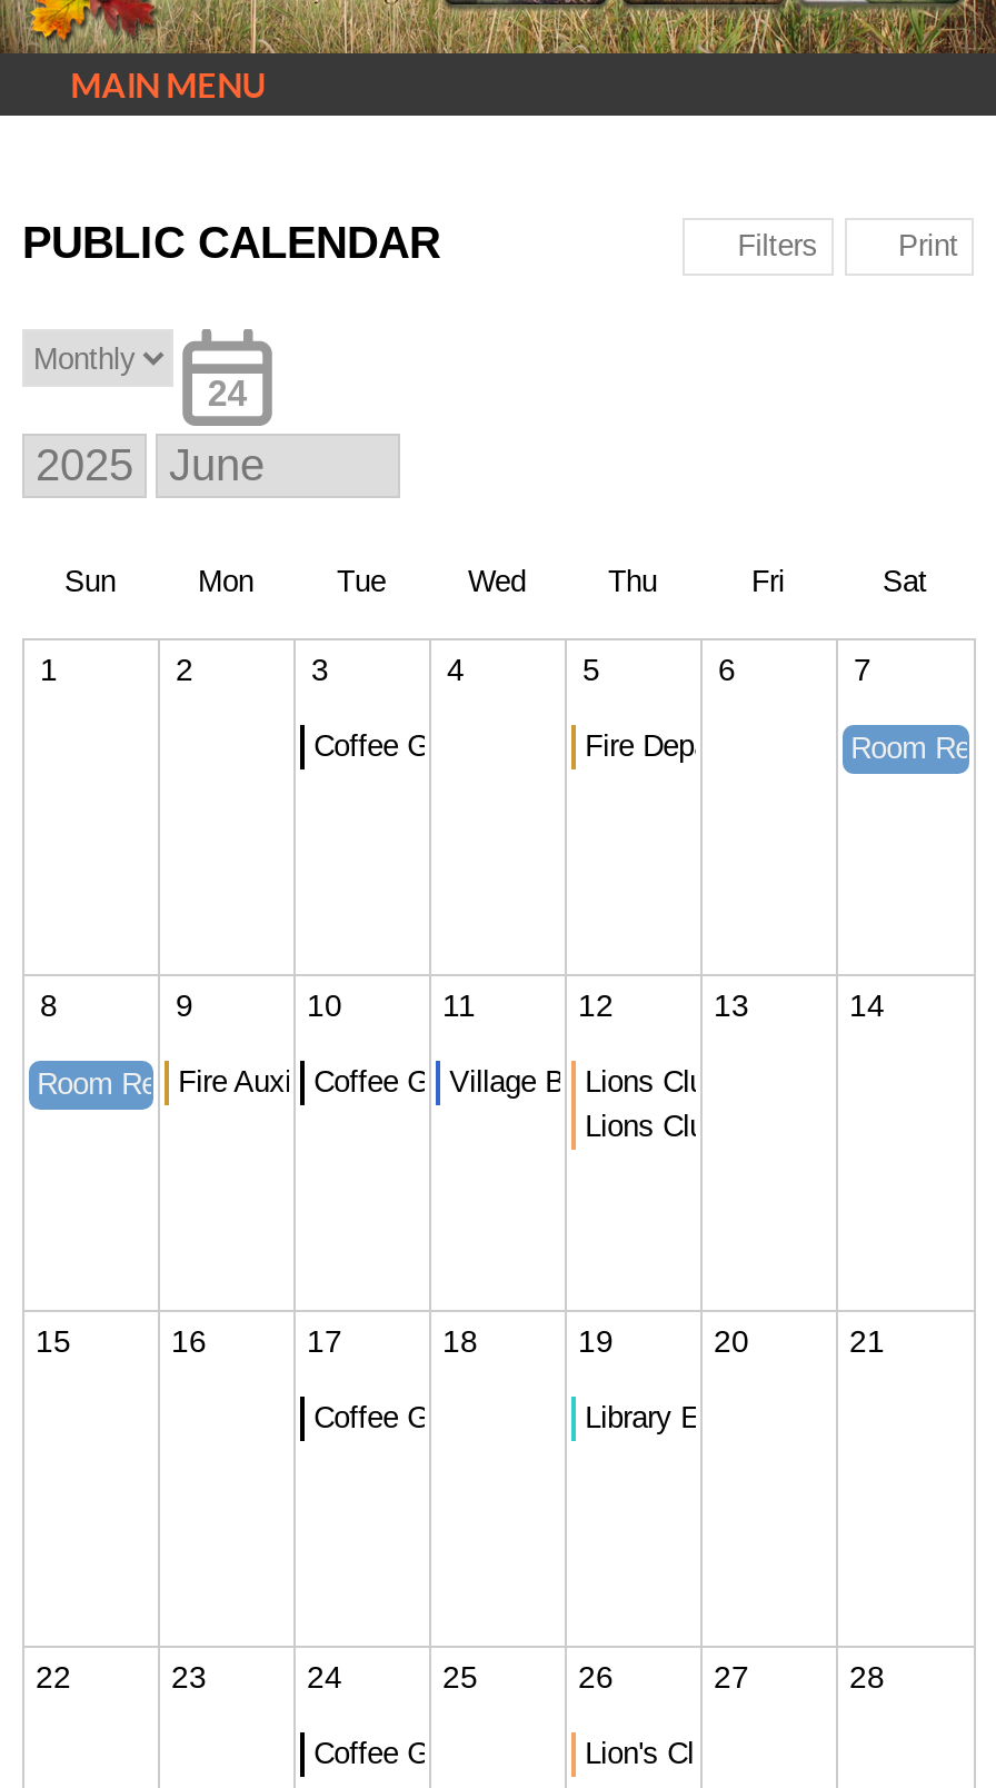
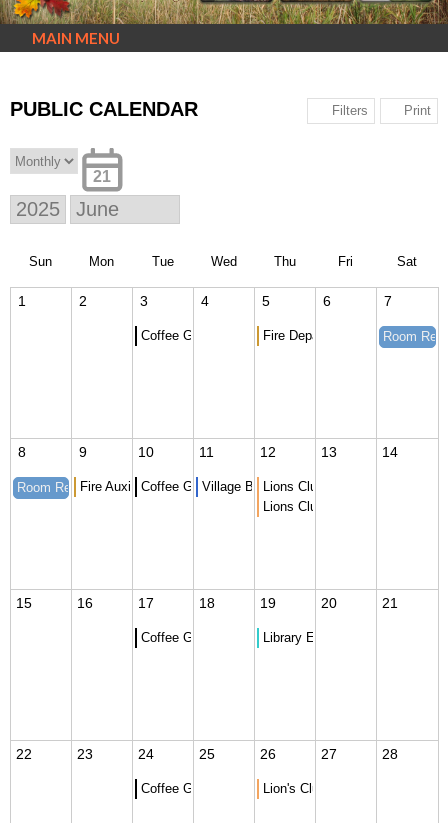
[208,372,249,413] 24 -> [93,167,111,185] 21

